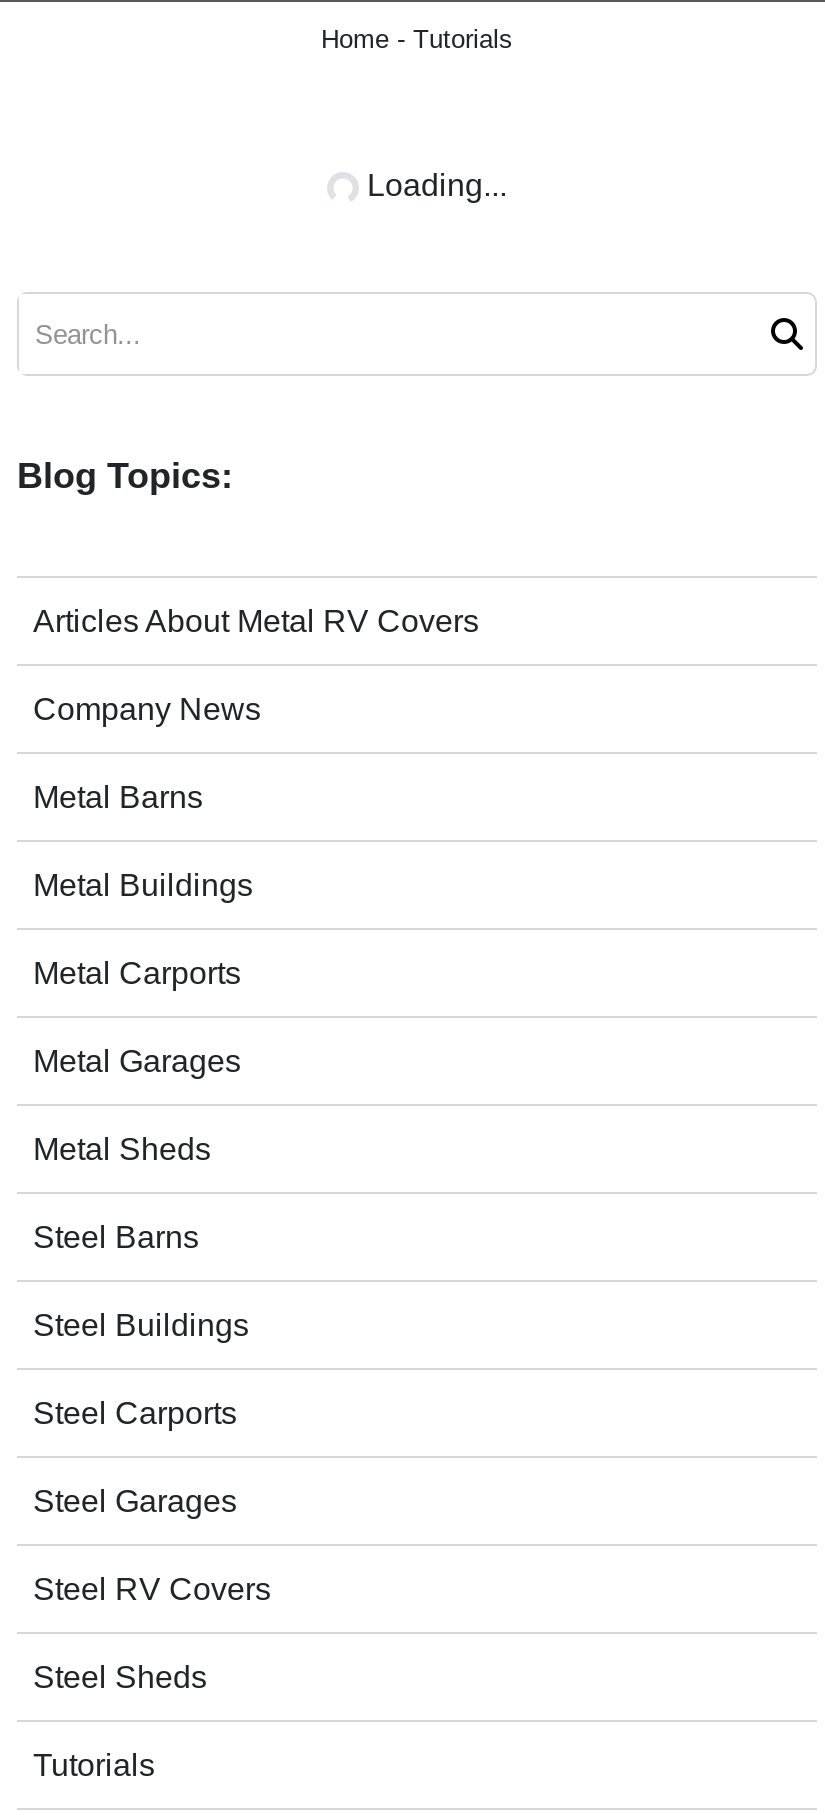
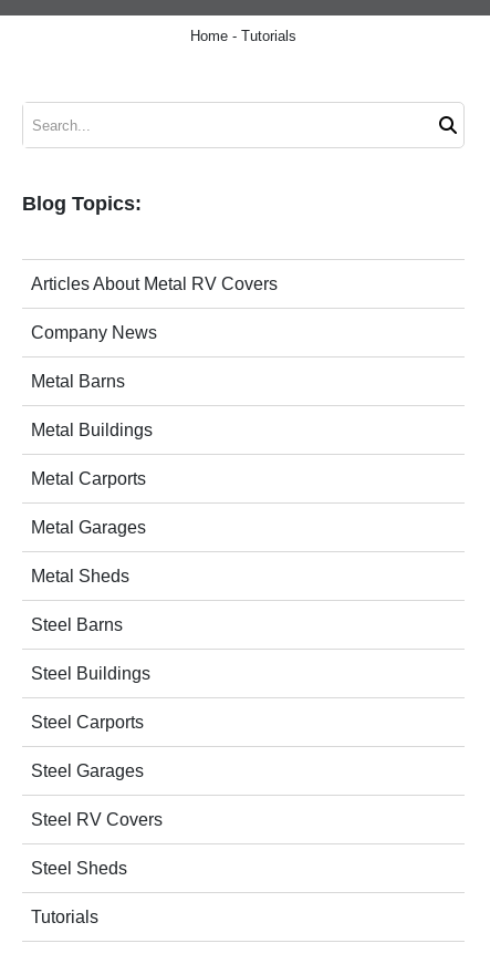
[367,168,507,202] Loading... -> none

